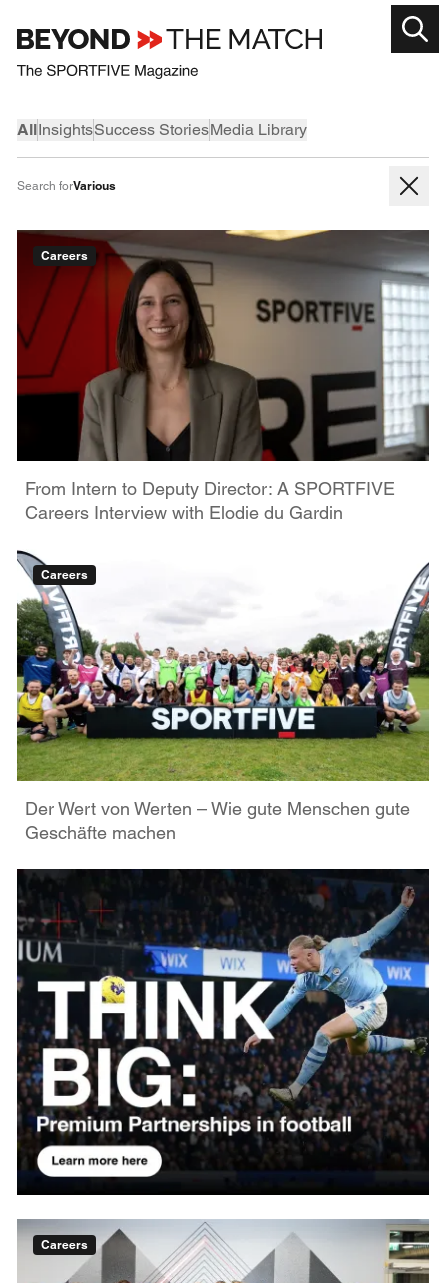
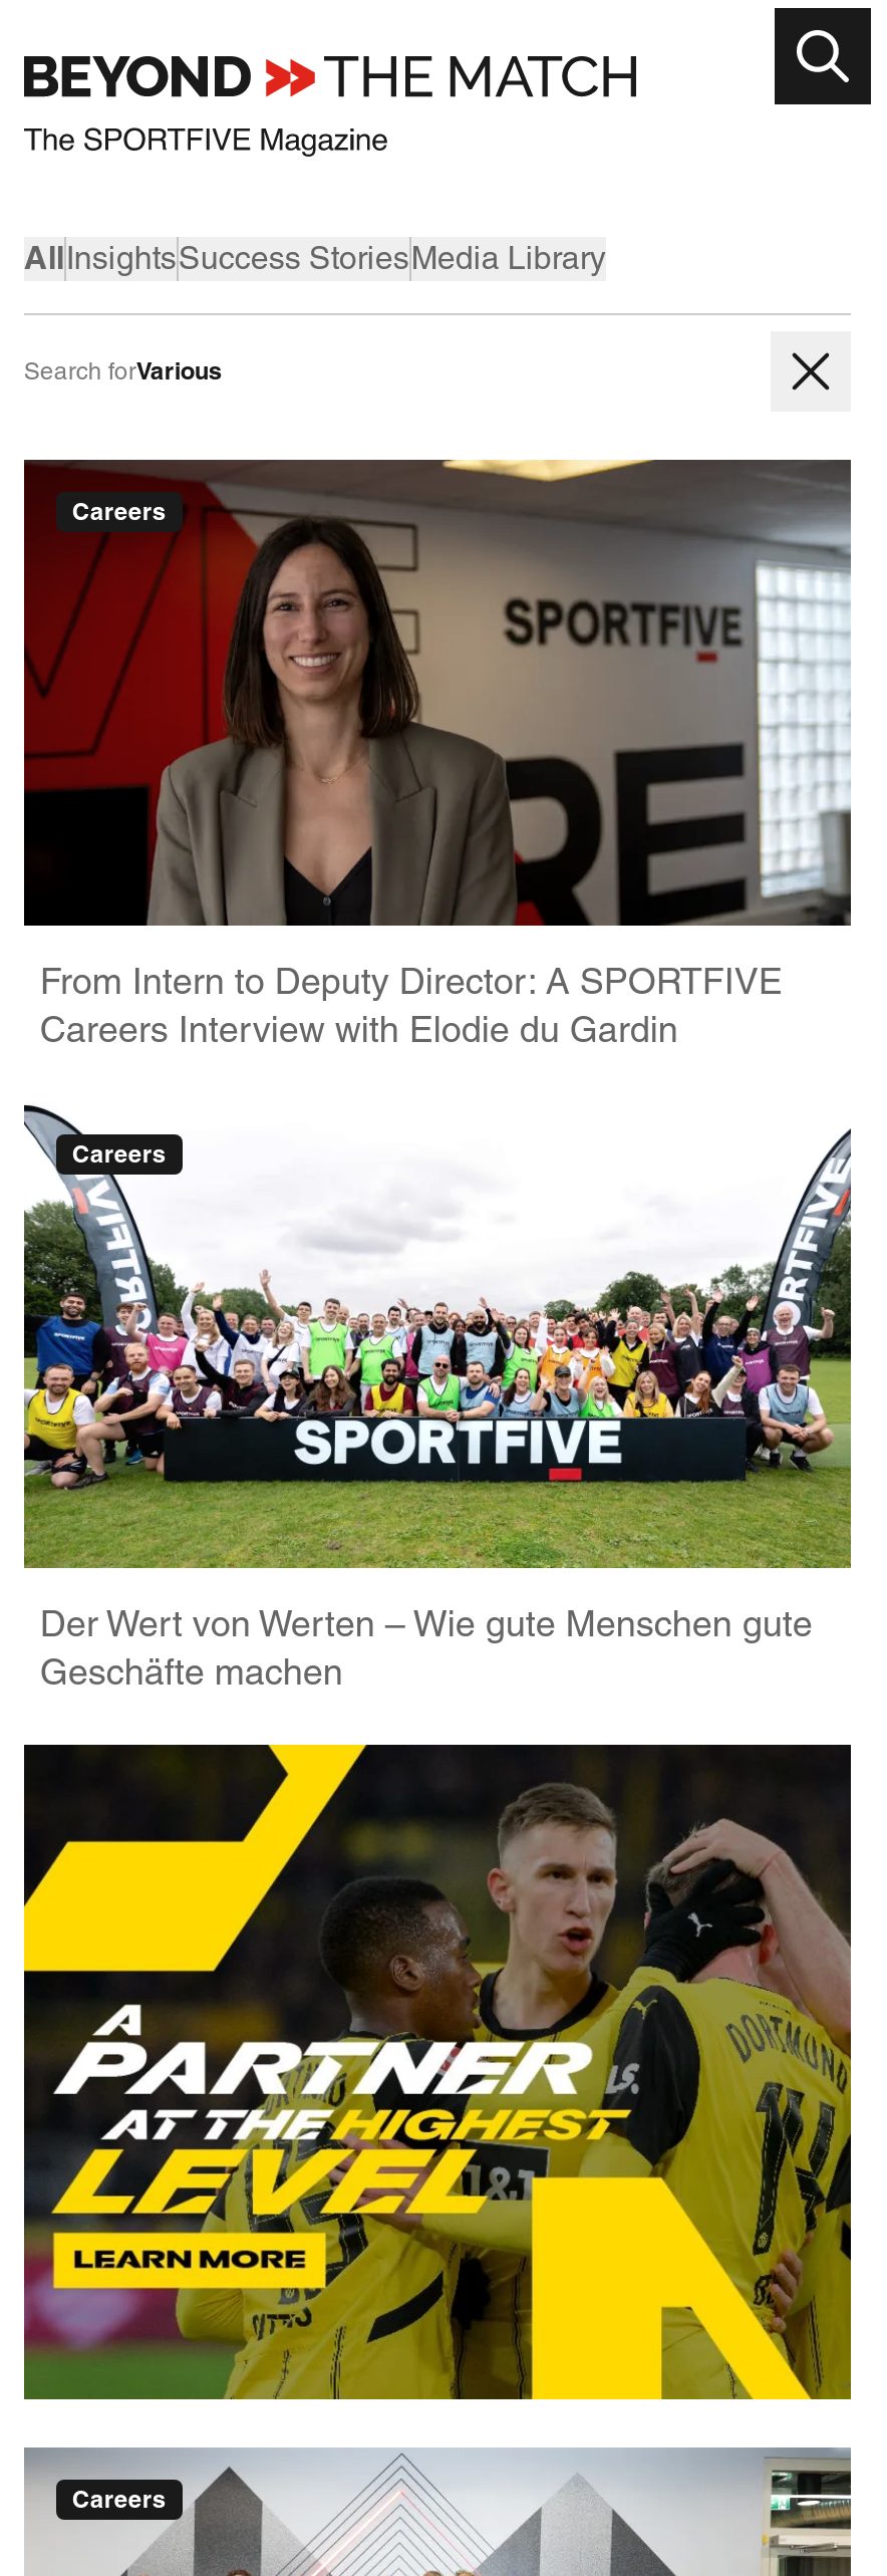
[16,868,430,1196] [image] -> [22,1743,853,2401] [image]

